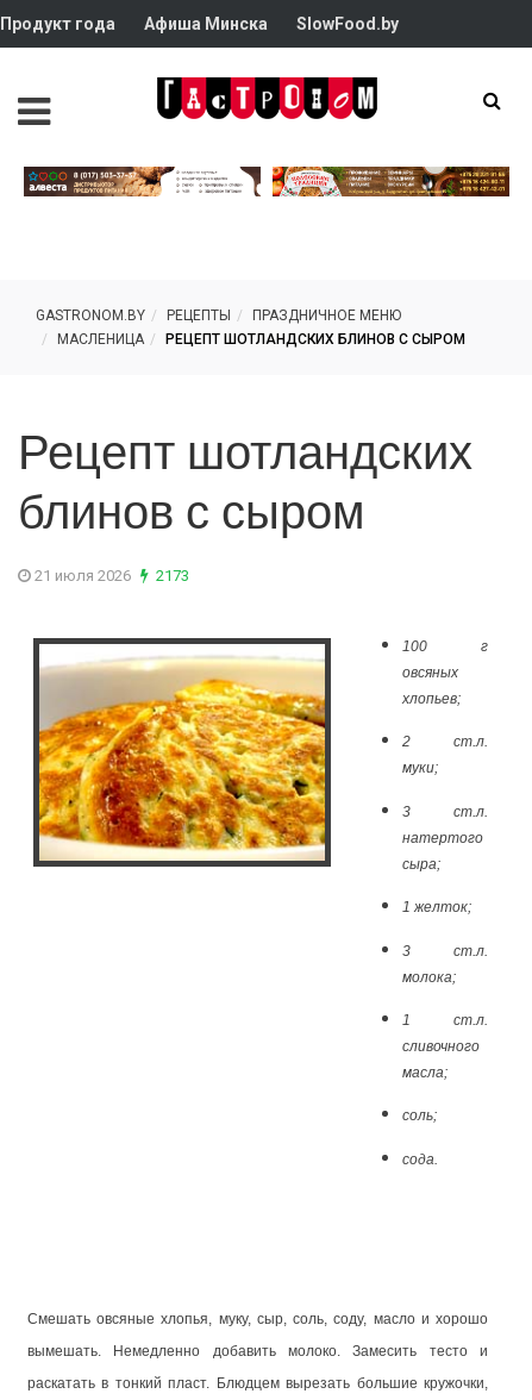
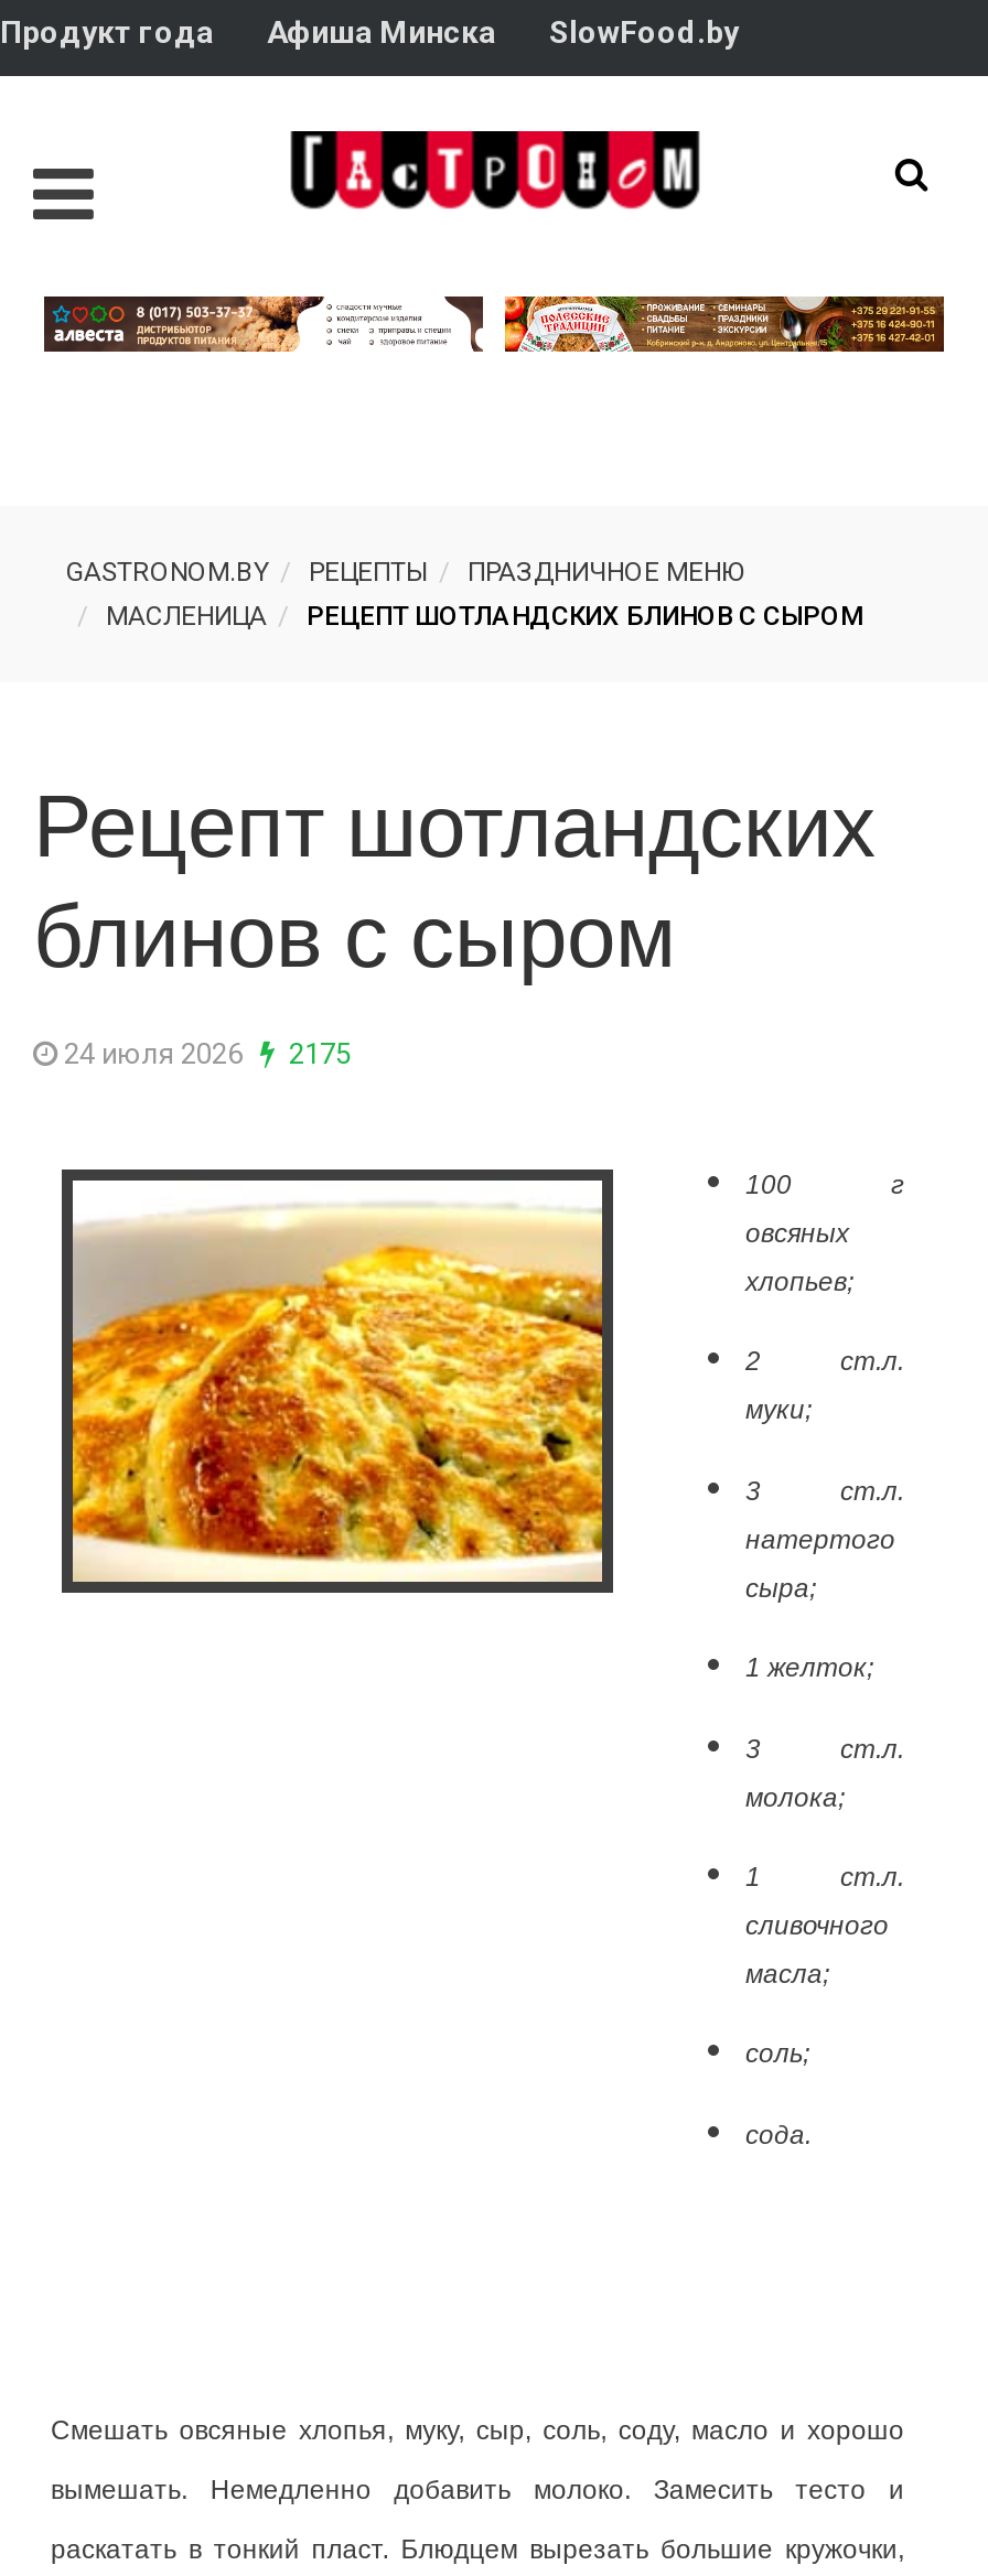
[31,567,134,585] 21 июля 2026 -> [57,1037,249,1070] 24 июля 2026
[152,567,189,585] 2173 -> [282,1037,351,1070] 2175

